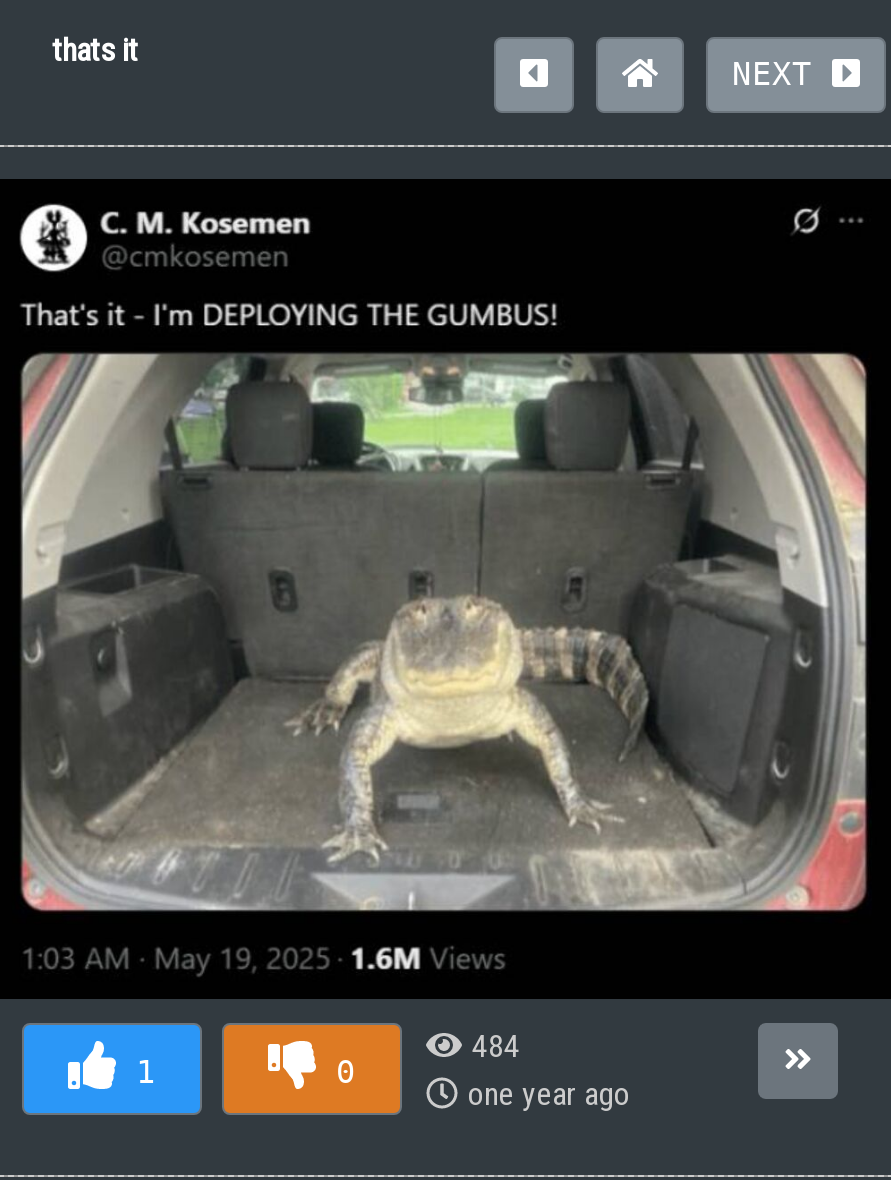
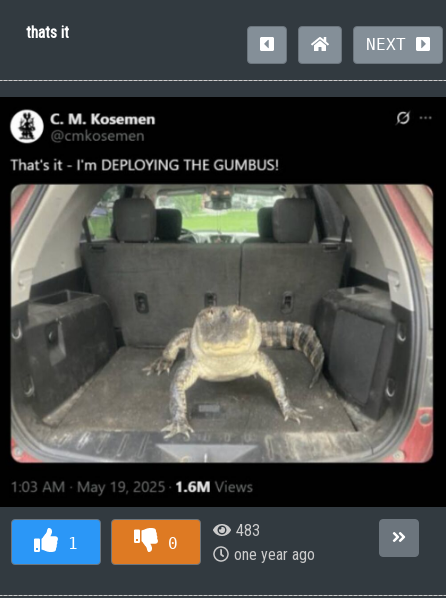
[472,1027,520,1065] 484 -> [236,521,260,540] 483

